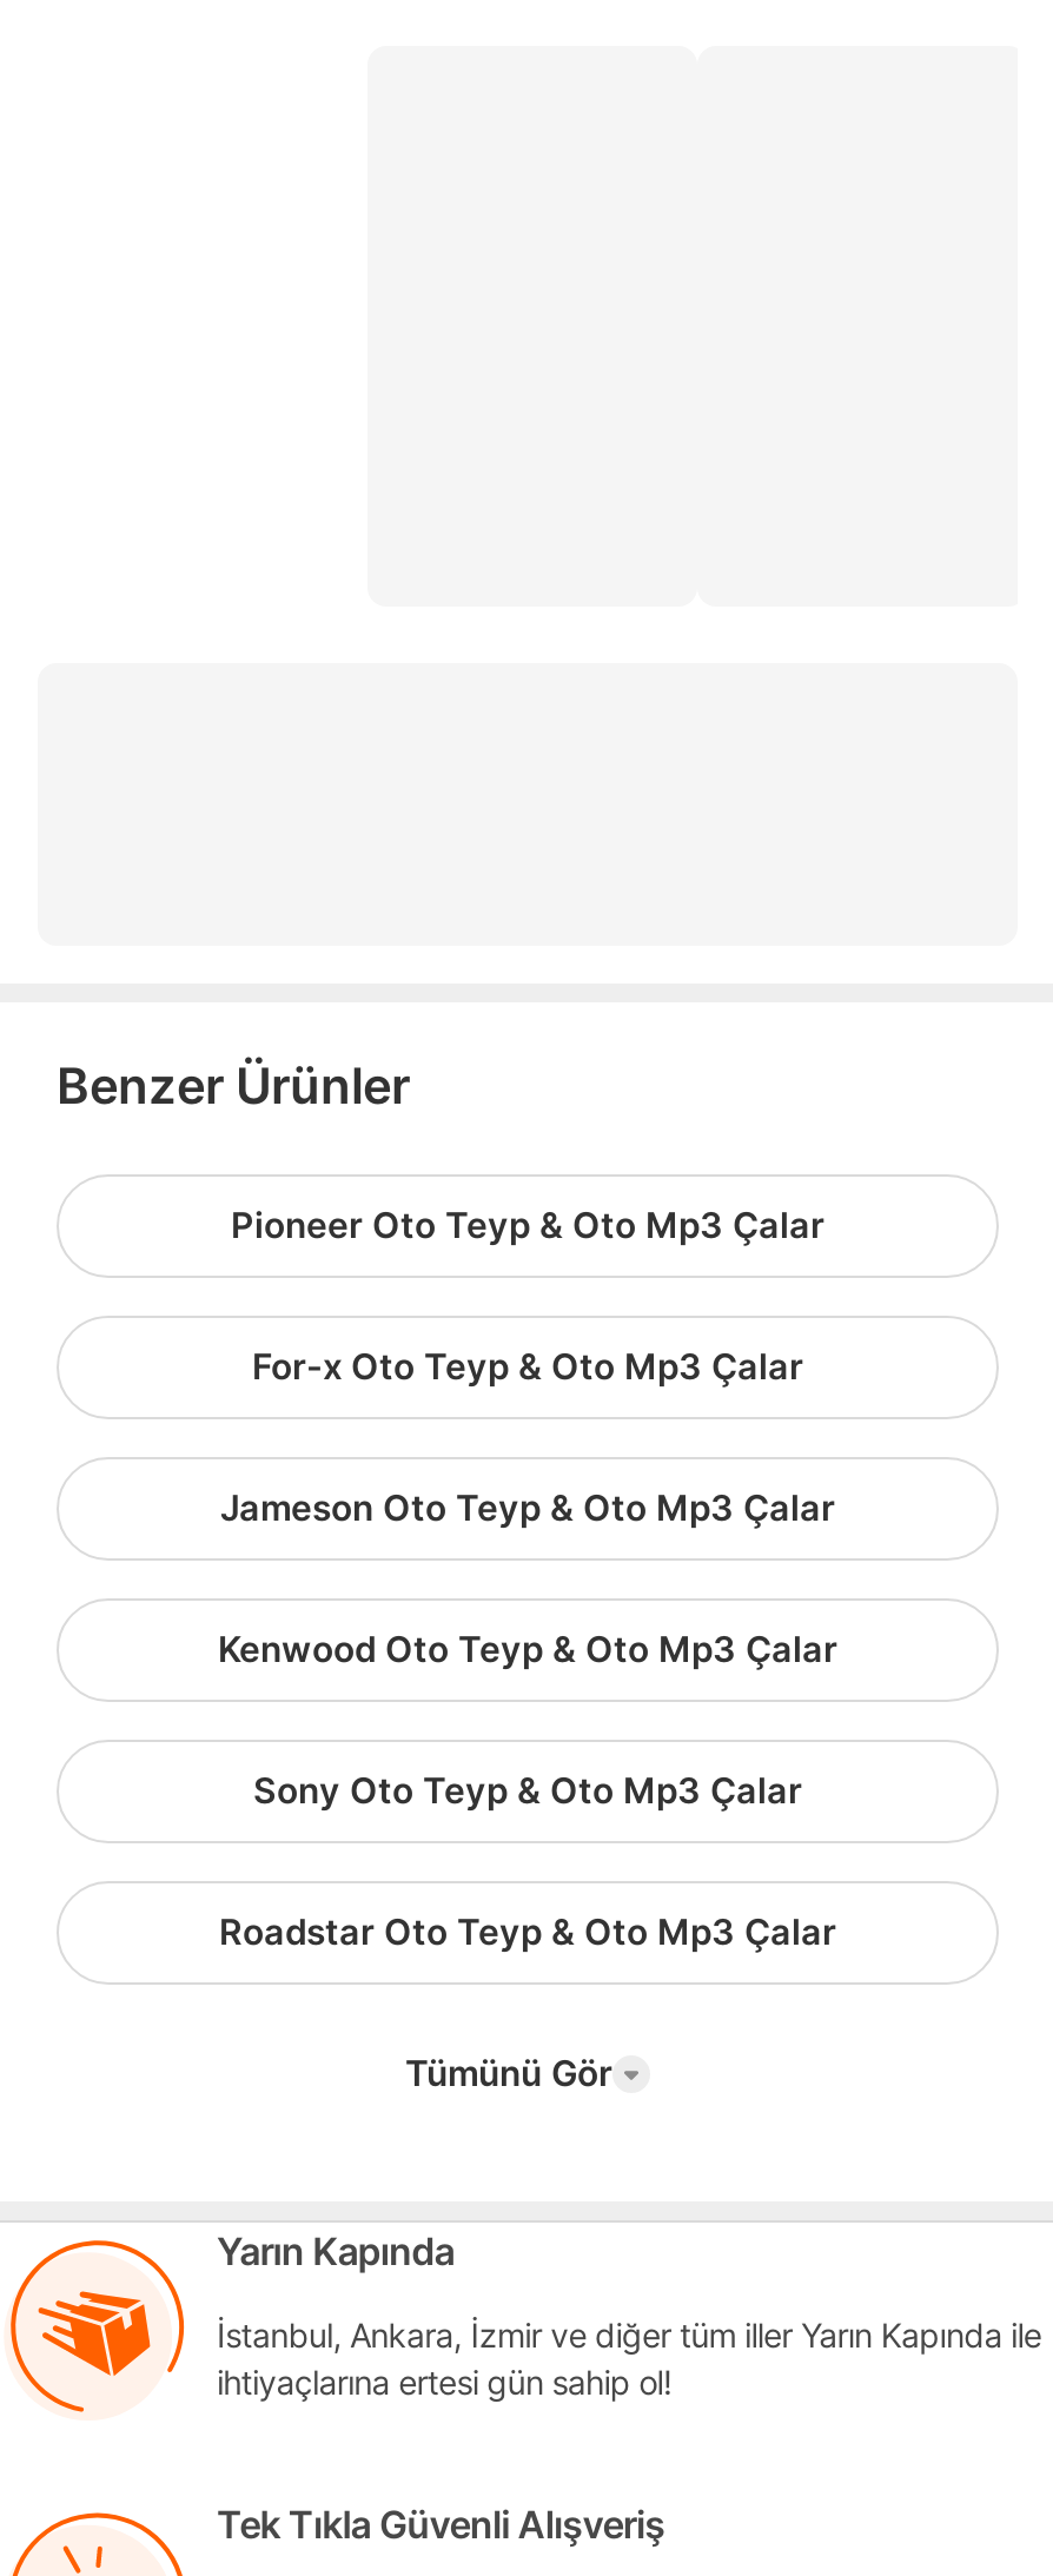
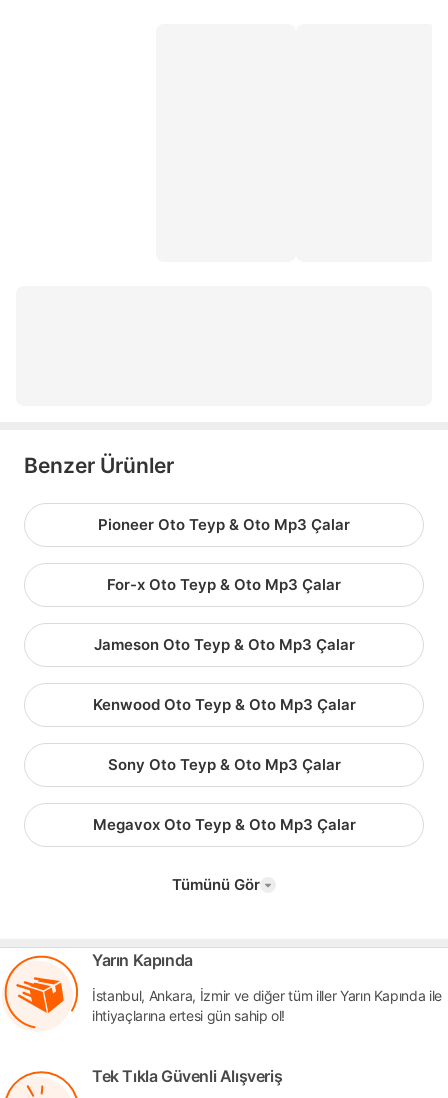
[219,1909,836,1954] Roadstar Oto Teyp & Oto Mp3 Çalar -> [92,815,355,834] Megavox Oto Teyp & Oto Mp3 Çalar

